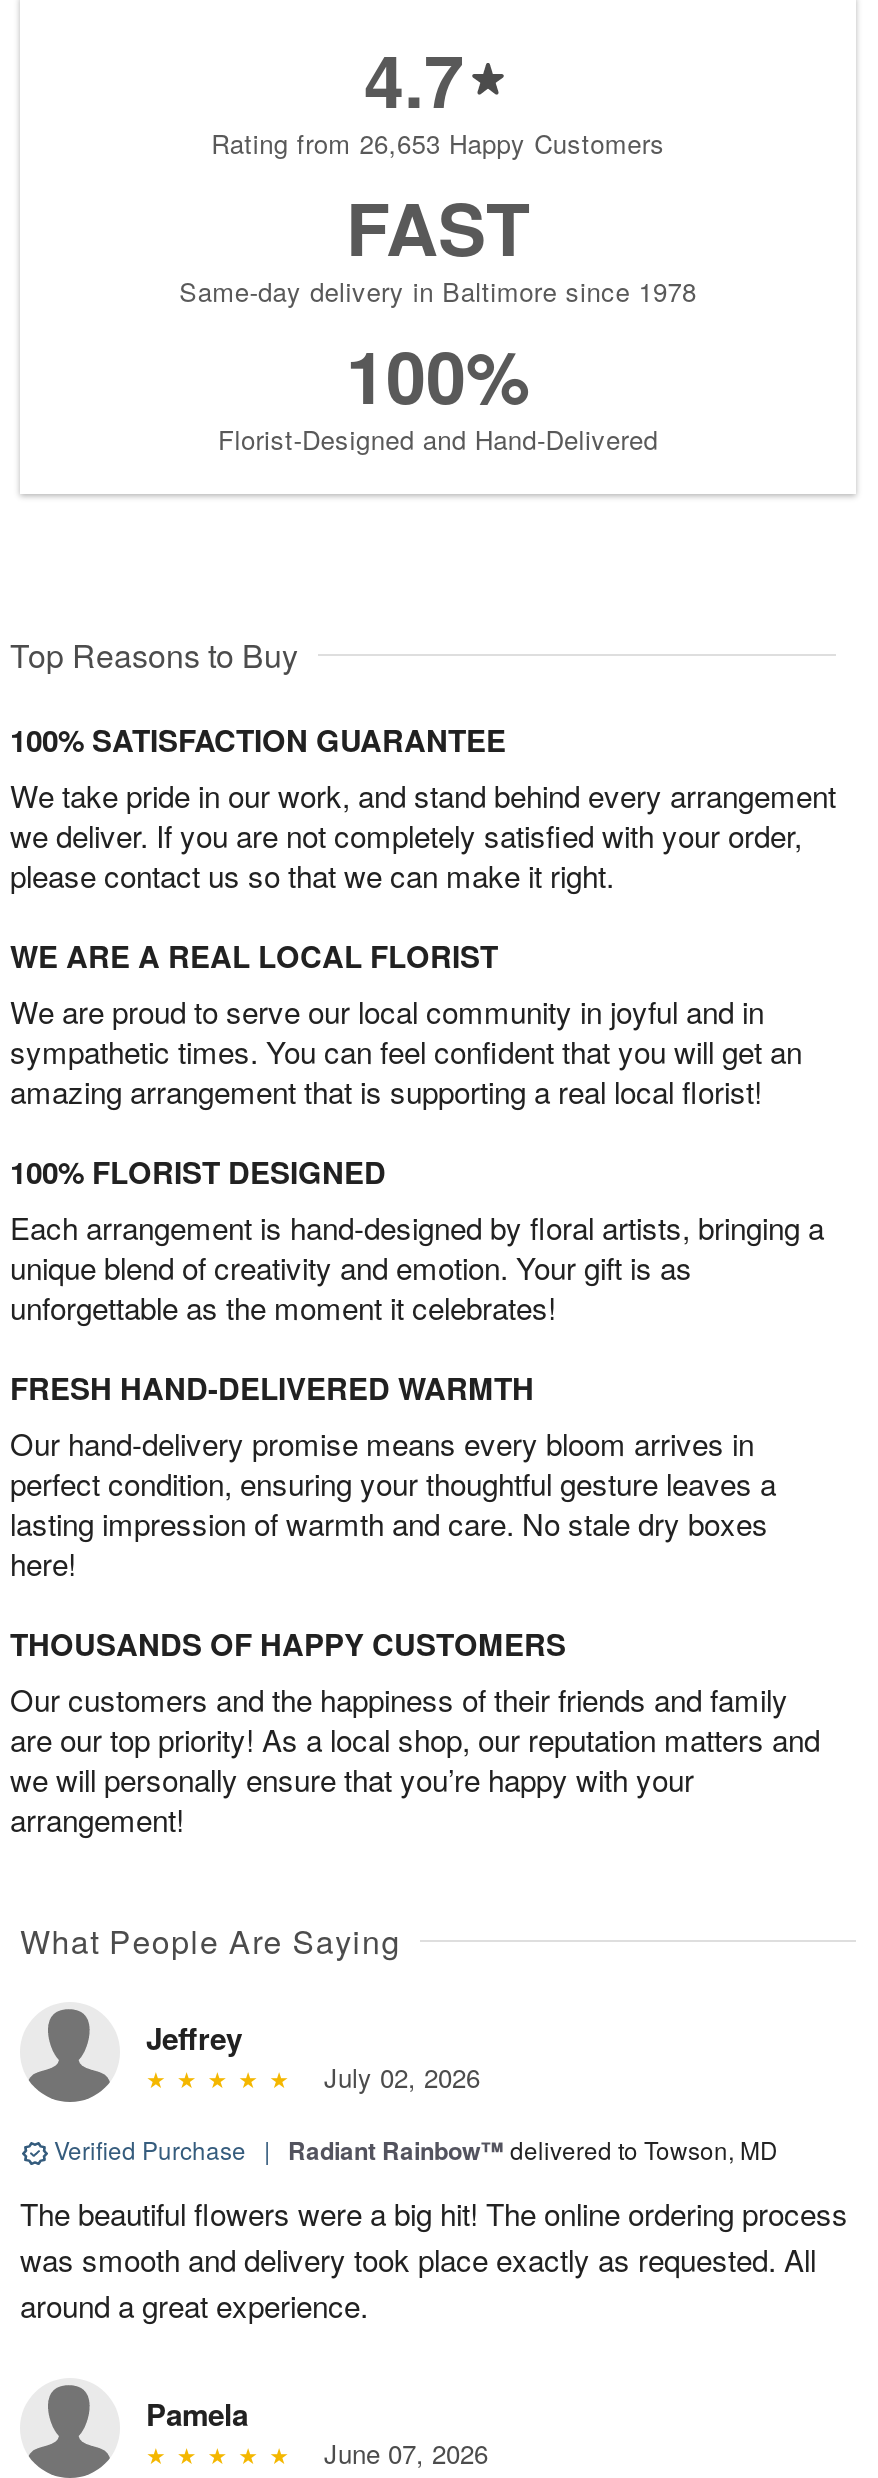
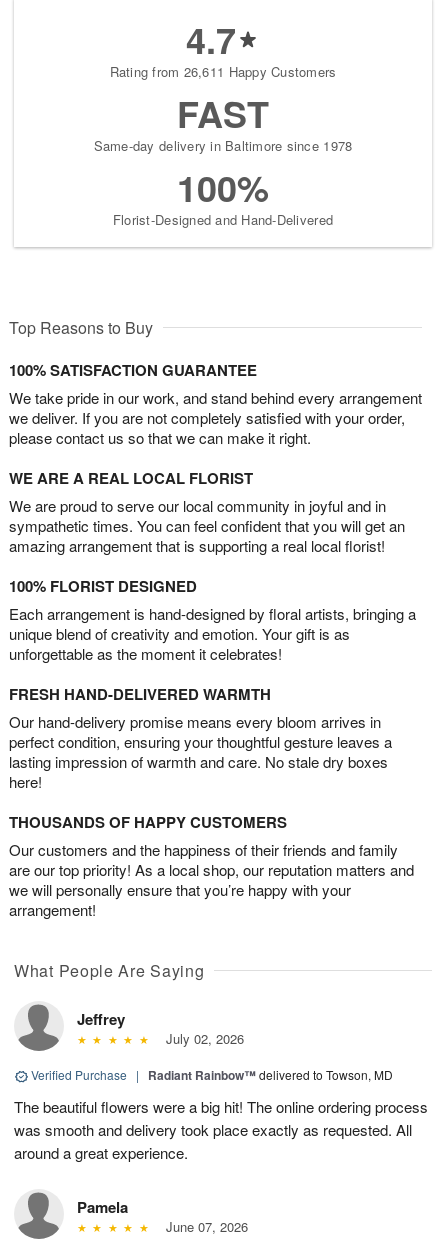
[211,125,665,163] Rating from 26,653 Happy Customers -> [110,62,336,81] Rating from 26,611 Happy Customers

